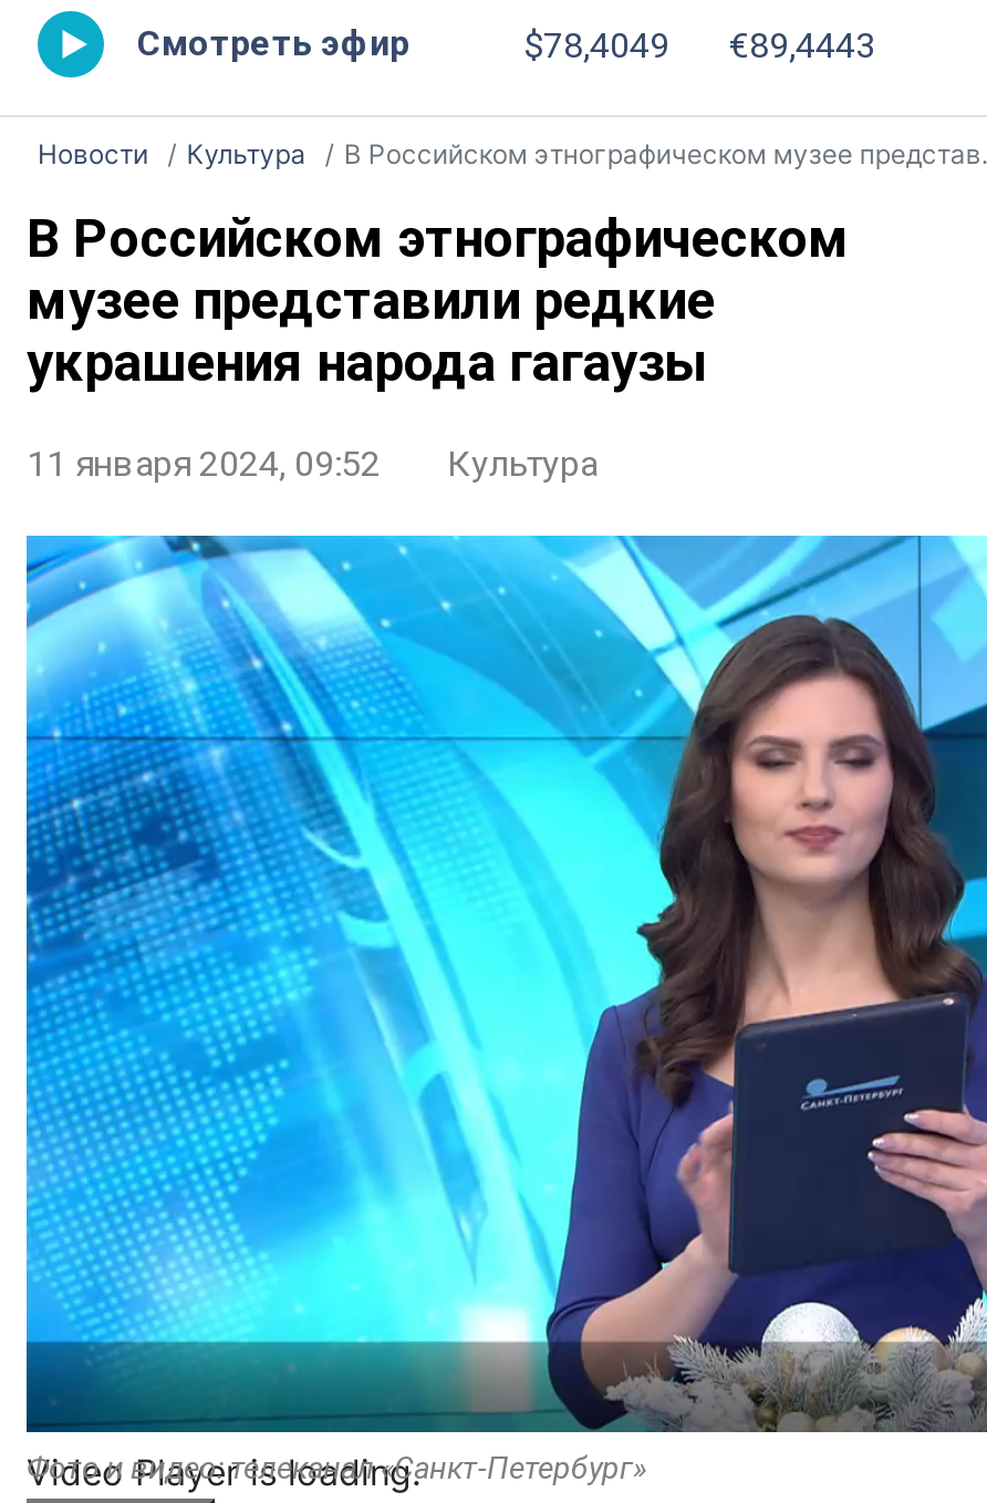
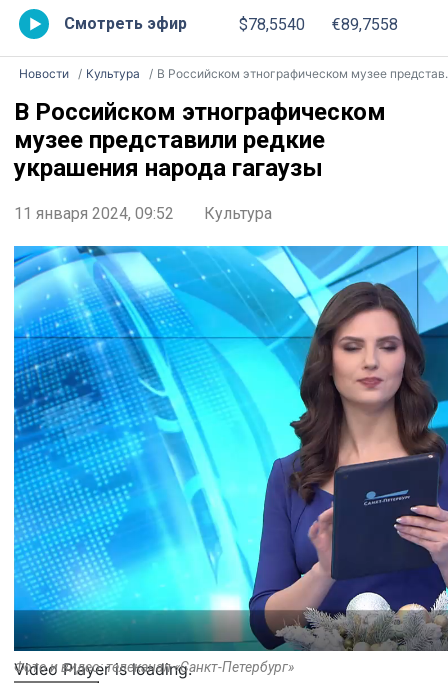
[523,23,669,65] $78,4049 -> [238,14,304,33] $78,5540
[729,23,875,65] €89,4443 -> [331,14,397,33] €89,7558

